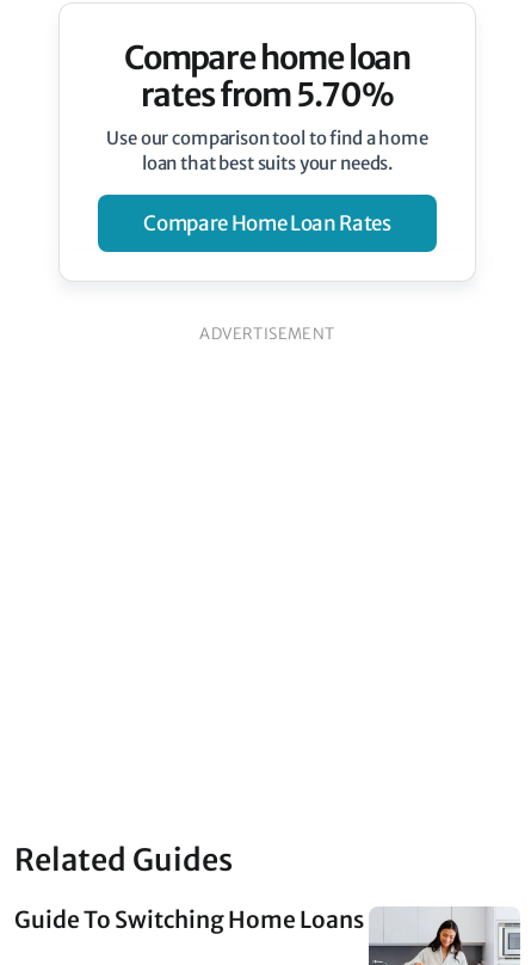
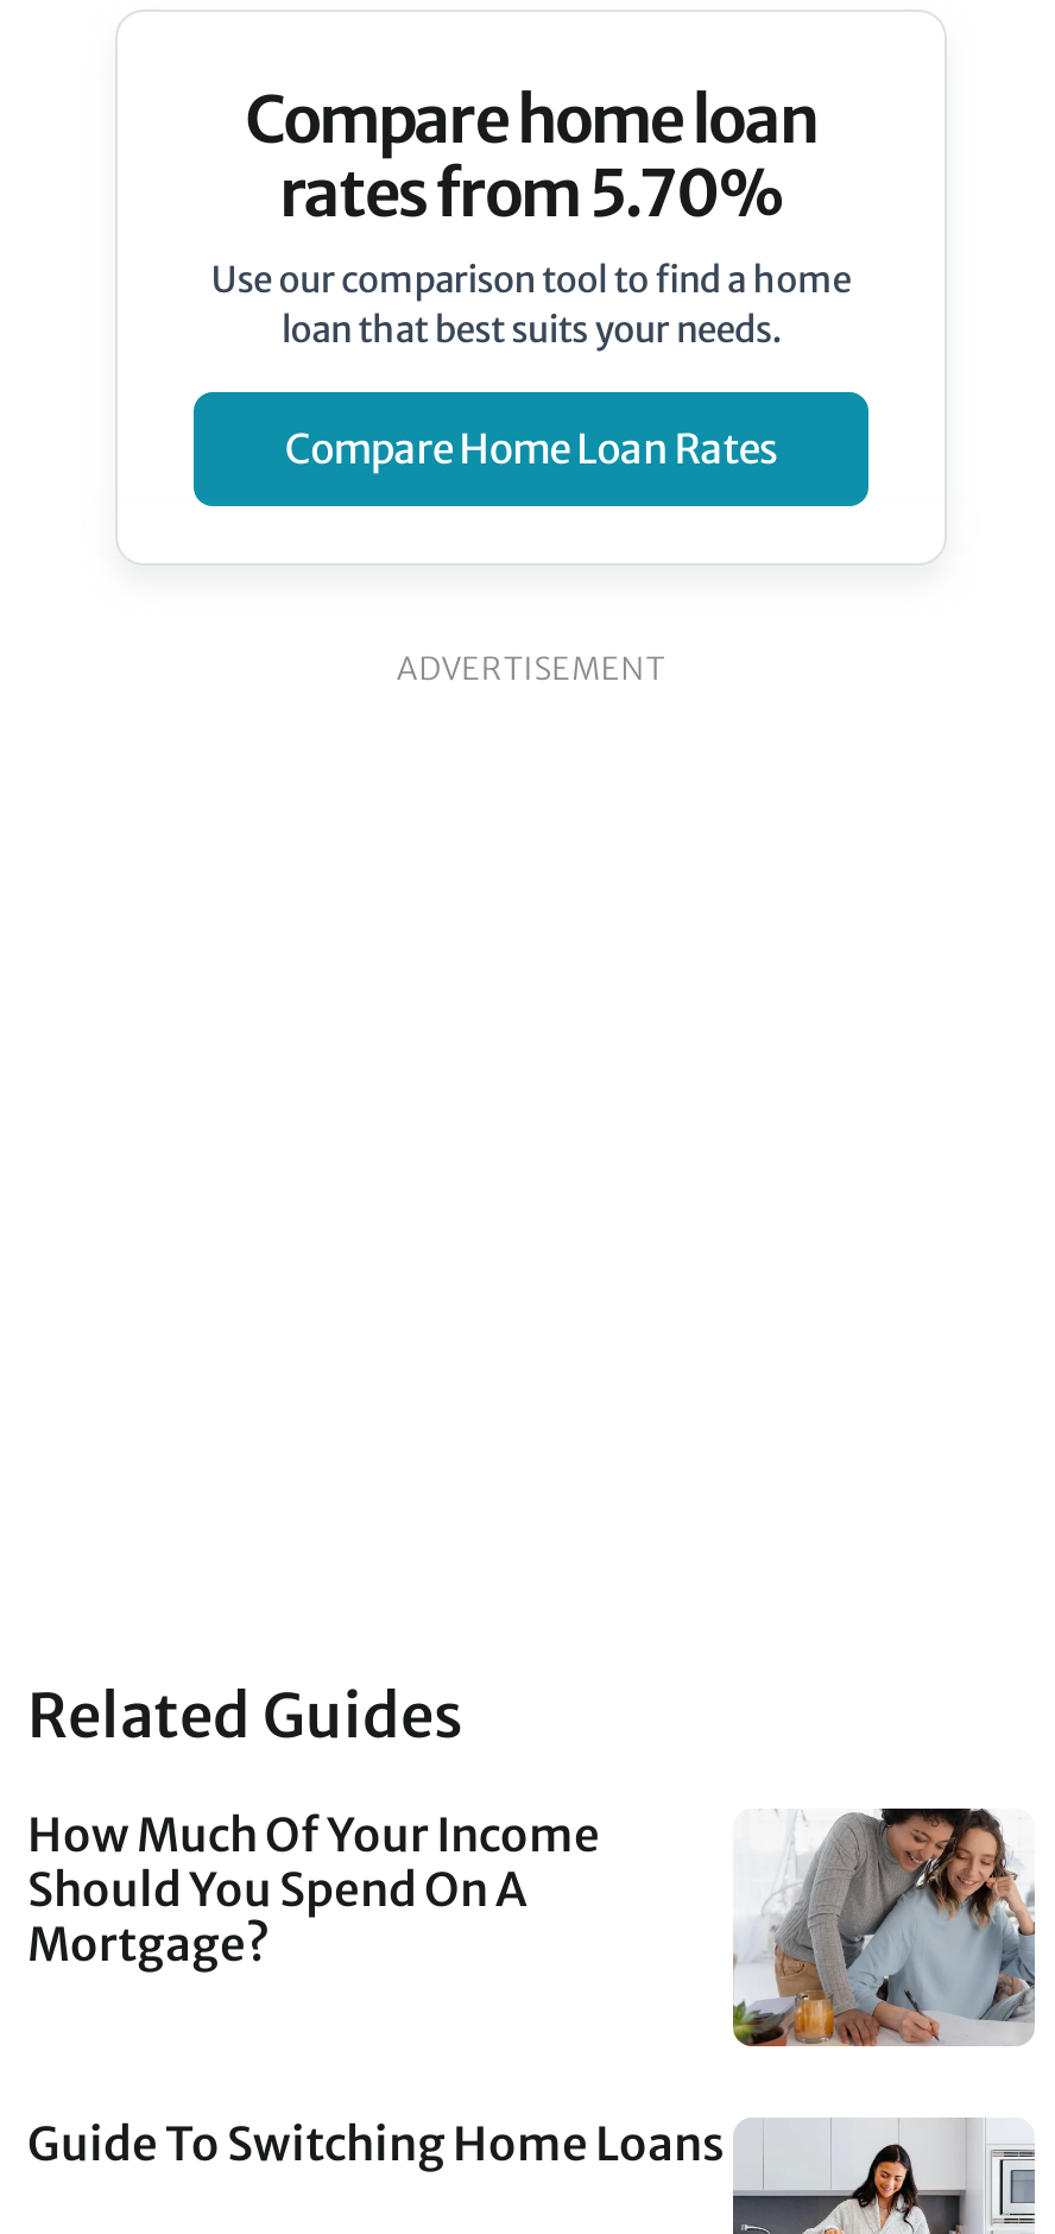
none -> [27,1806,600,1973] How Much Of Your Income | Should You Spend On A | Mortgage?
none -> [731,1806,1037,2049] [image]

